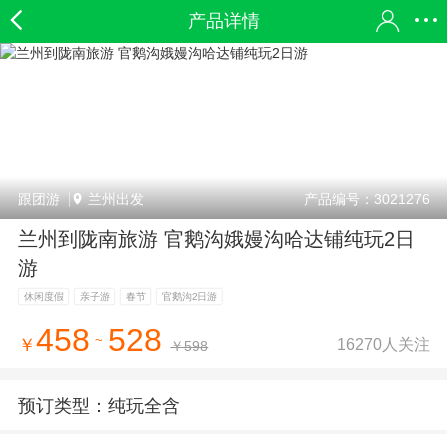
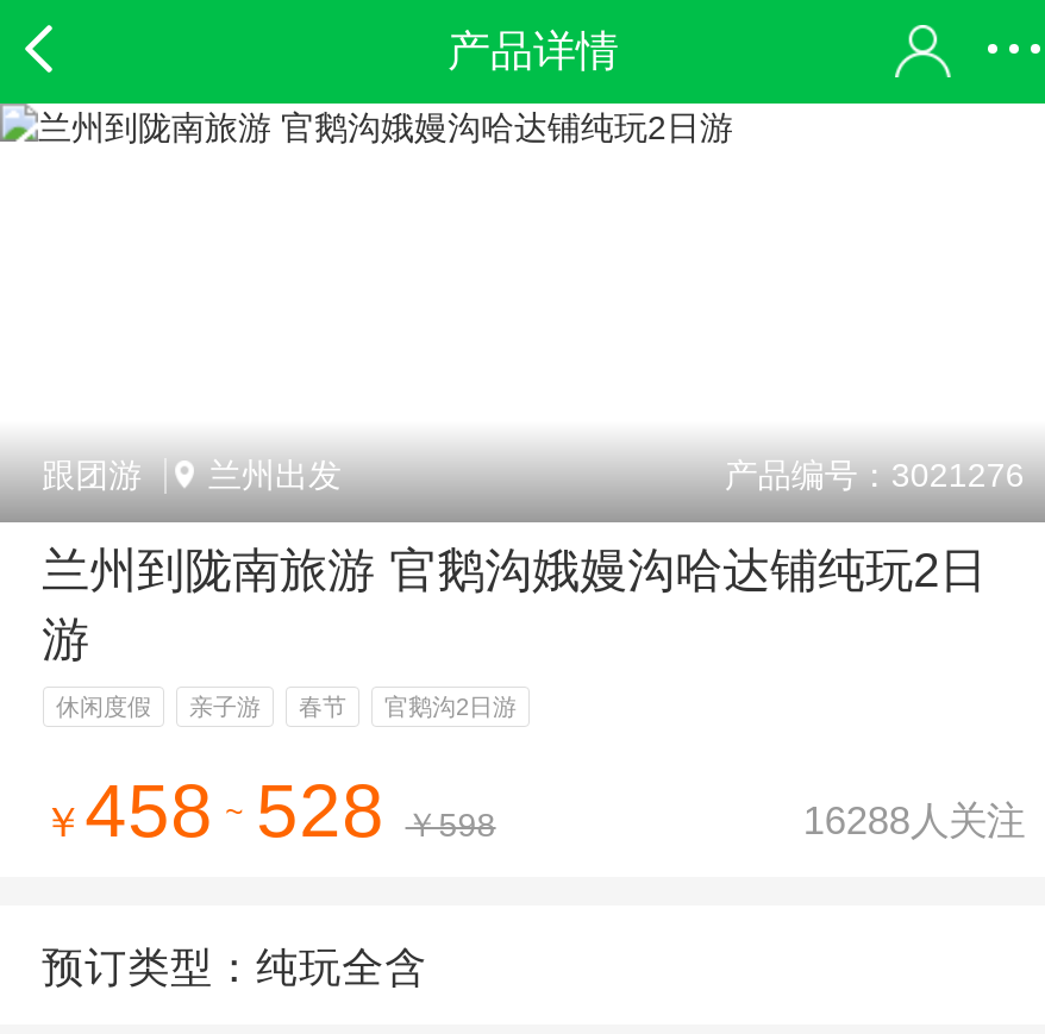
[337,335,430,353] 16270人关注 -> [803,798,1025,841] 16288人关注

